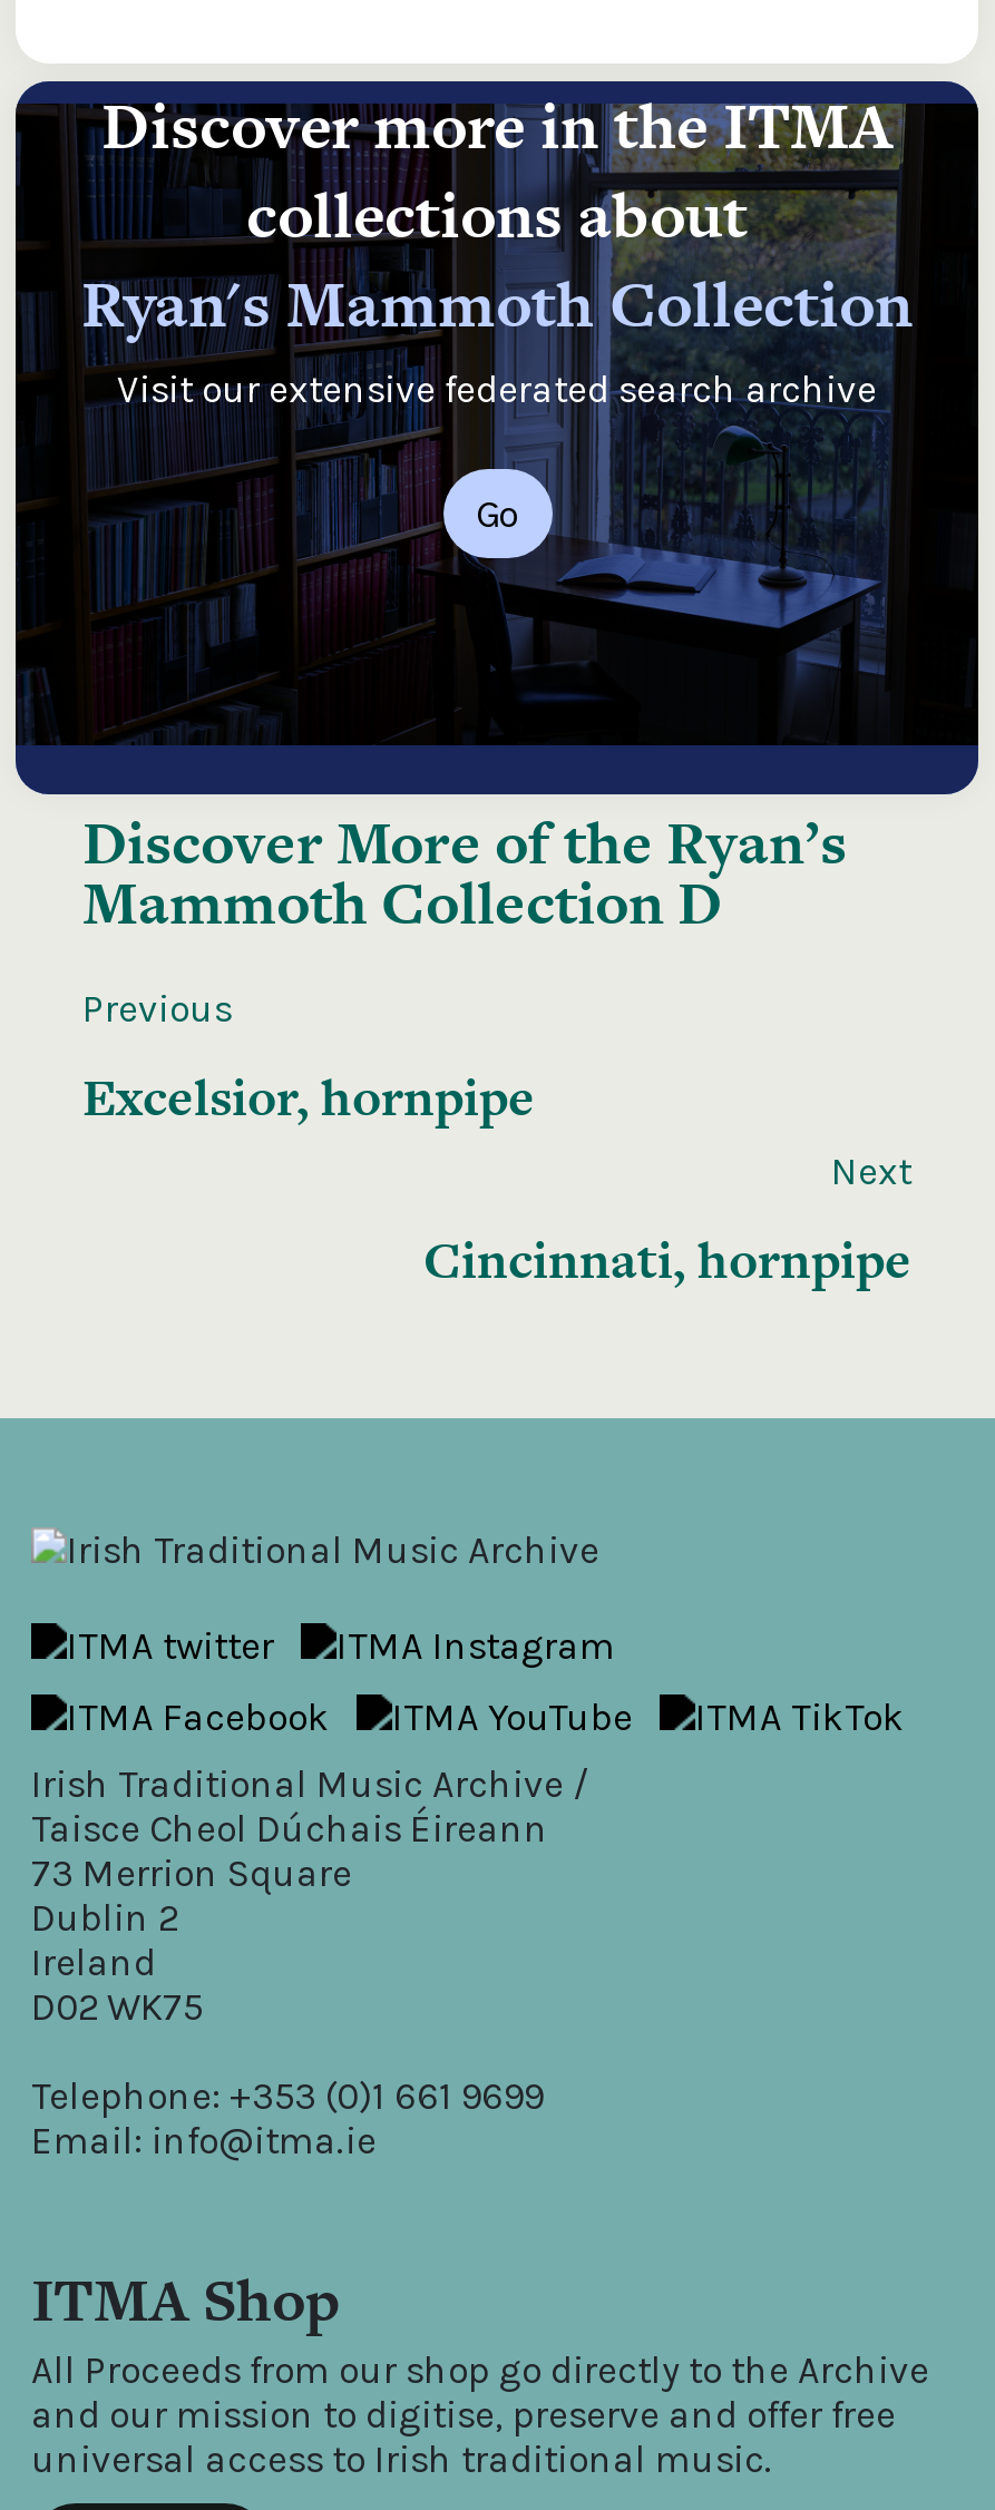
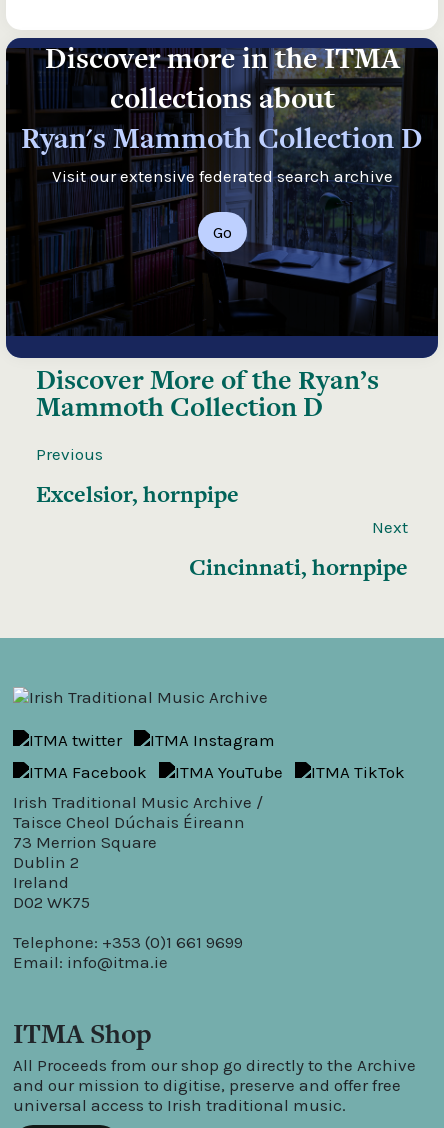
[81,258,913,348] Ryan's Mammoth Collection -> [21,117,423,157] Ryan's Mammoth Collection D

